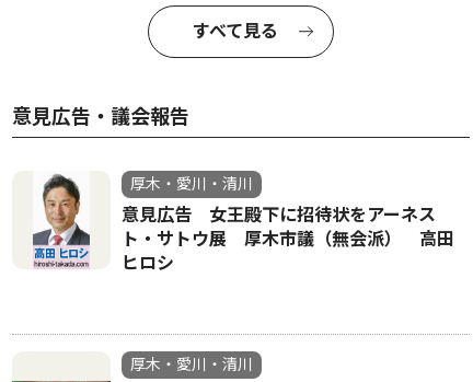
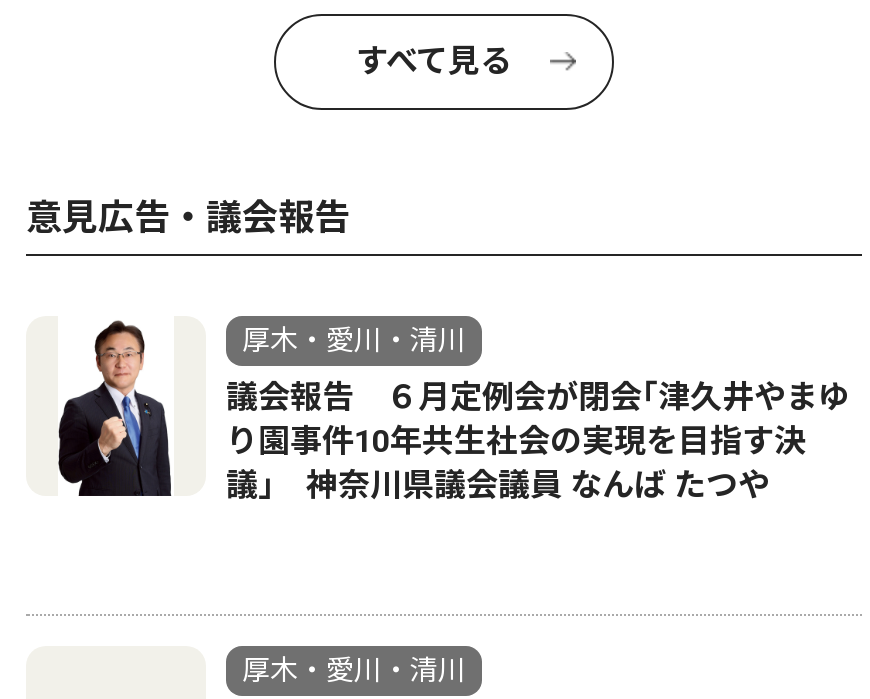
[30,173,454,273] [image] | 意見広告 女王殿下に招待状をアーネス | ト・サトウ展 厚木市議（無会派） 高田 | ヒロシ -> [56,320,850,503] [image] | 議会報告 ６月定例会が閉会｢津久井やまゆ | り園事件10年共生社会の実現を目指す決 | 議｣ 神奈川県議会議員 なんば たつや

